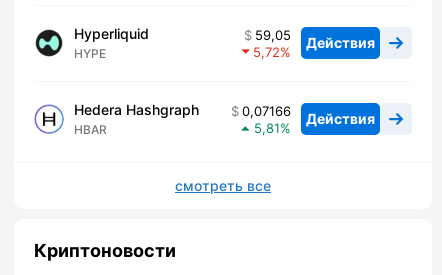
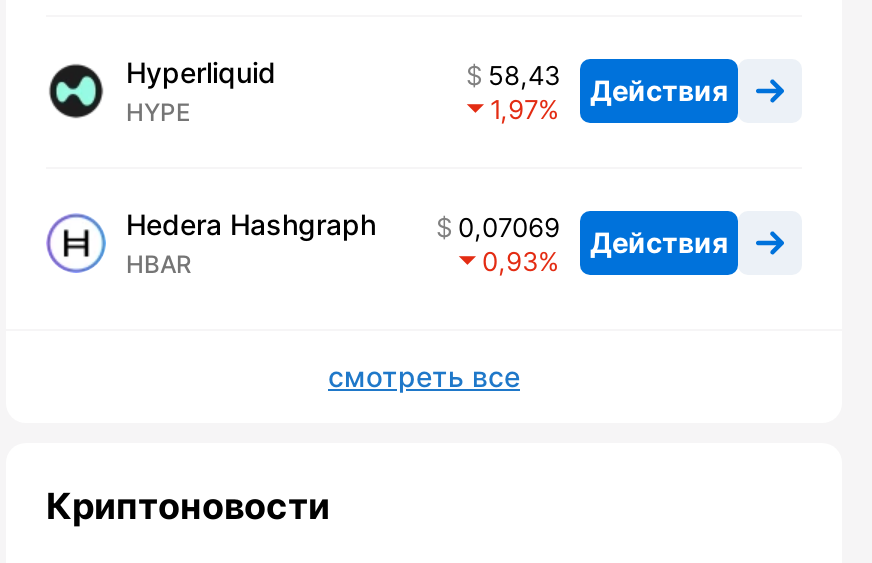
[255,27,375,51] 59,05 Действия -> [488,59,728,108] 58,43 Действия
[253,44,280,60] 5,72 -> [490,93,538,125] 1,97
[242,103,375,127] 0,07166 Действия -> [458,211,728,260] 0,07069 Действия
[254,120,280,136] 5,81 -> [482,245,538,277] 0,93

